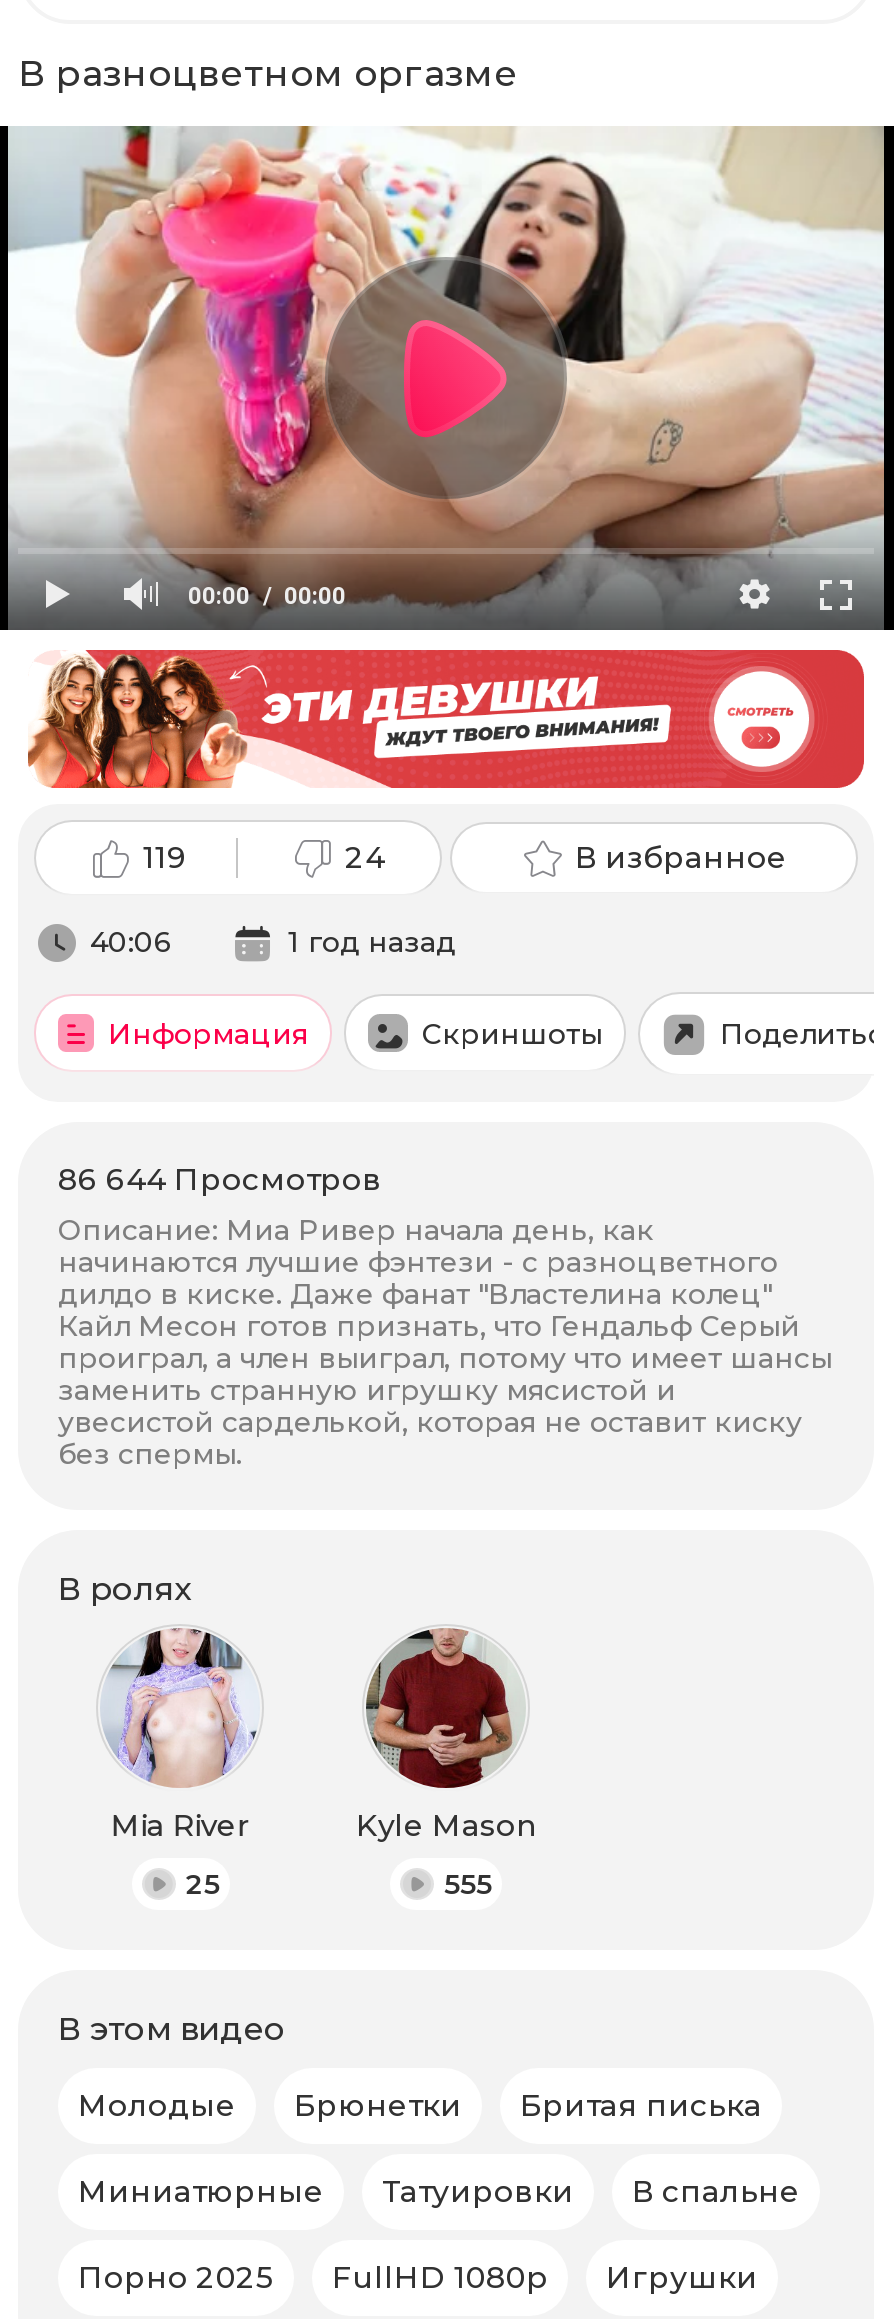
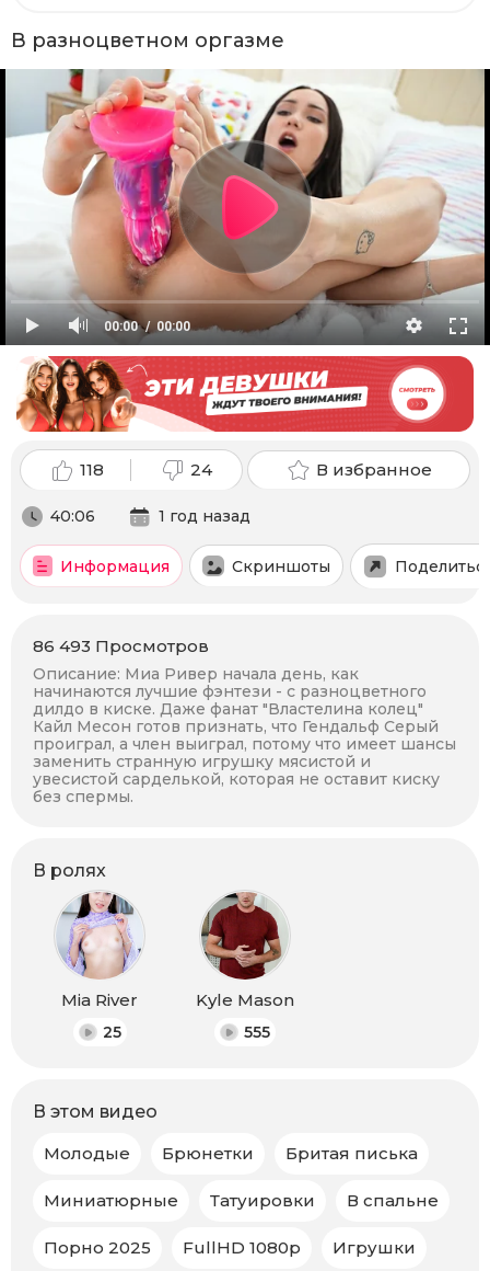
[143,837,187,875] 119 -> [79,459,103,479] 118
[58,1159,382,1197] 86 644 Просмотров -> [33,635,209,656] 86 493 Просмотров

